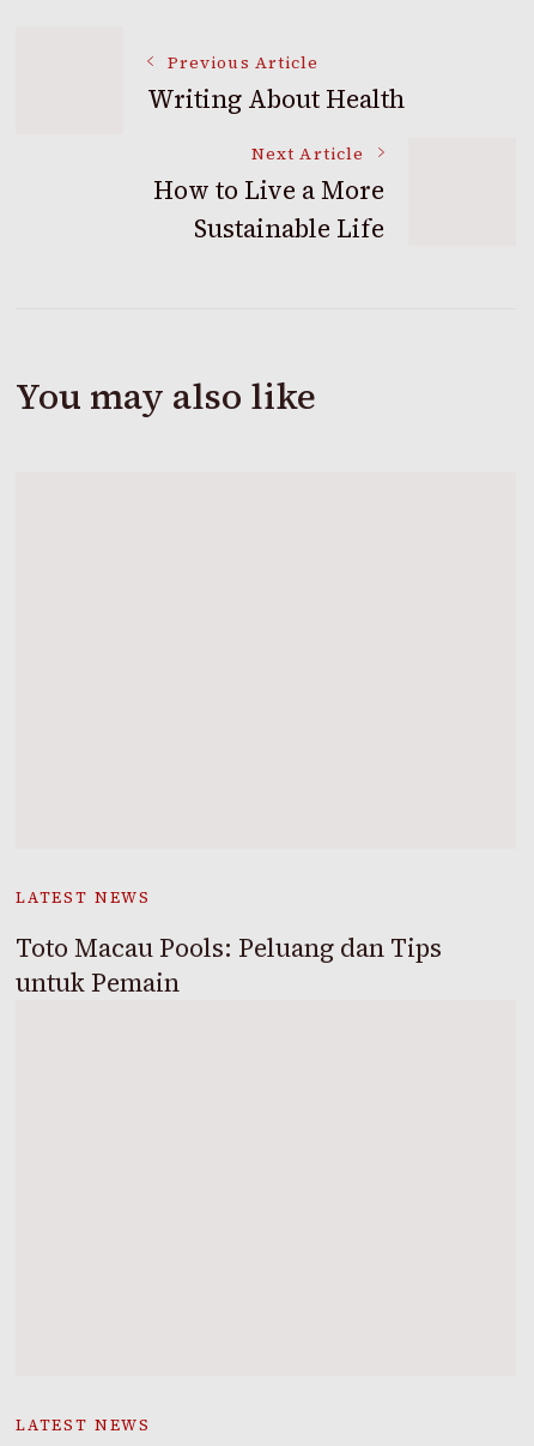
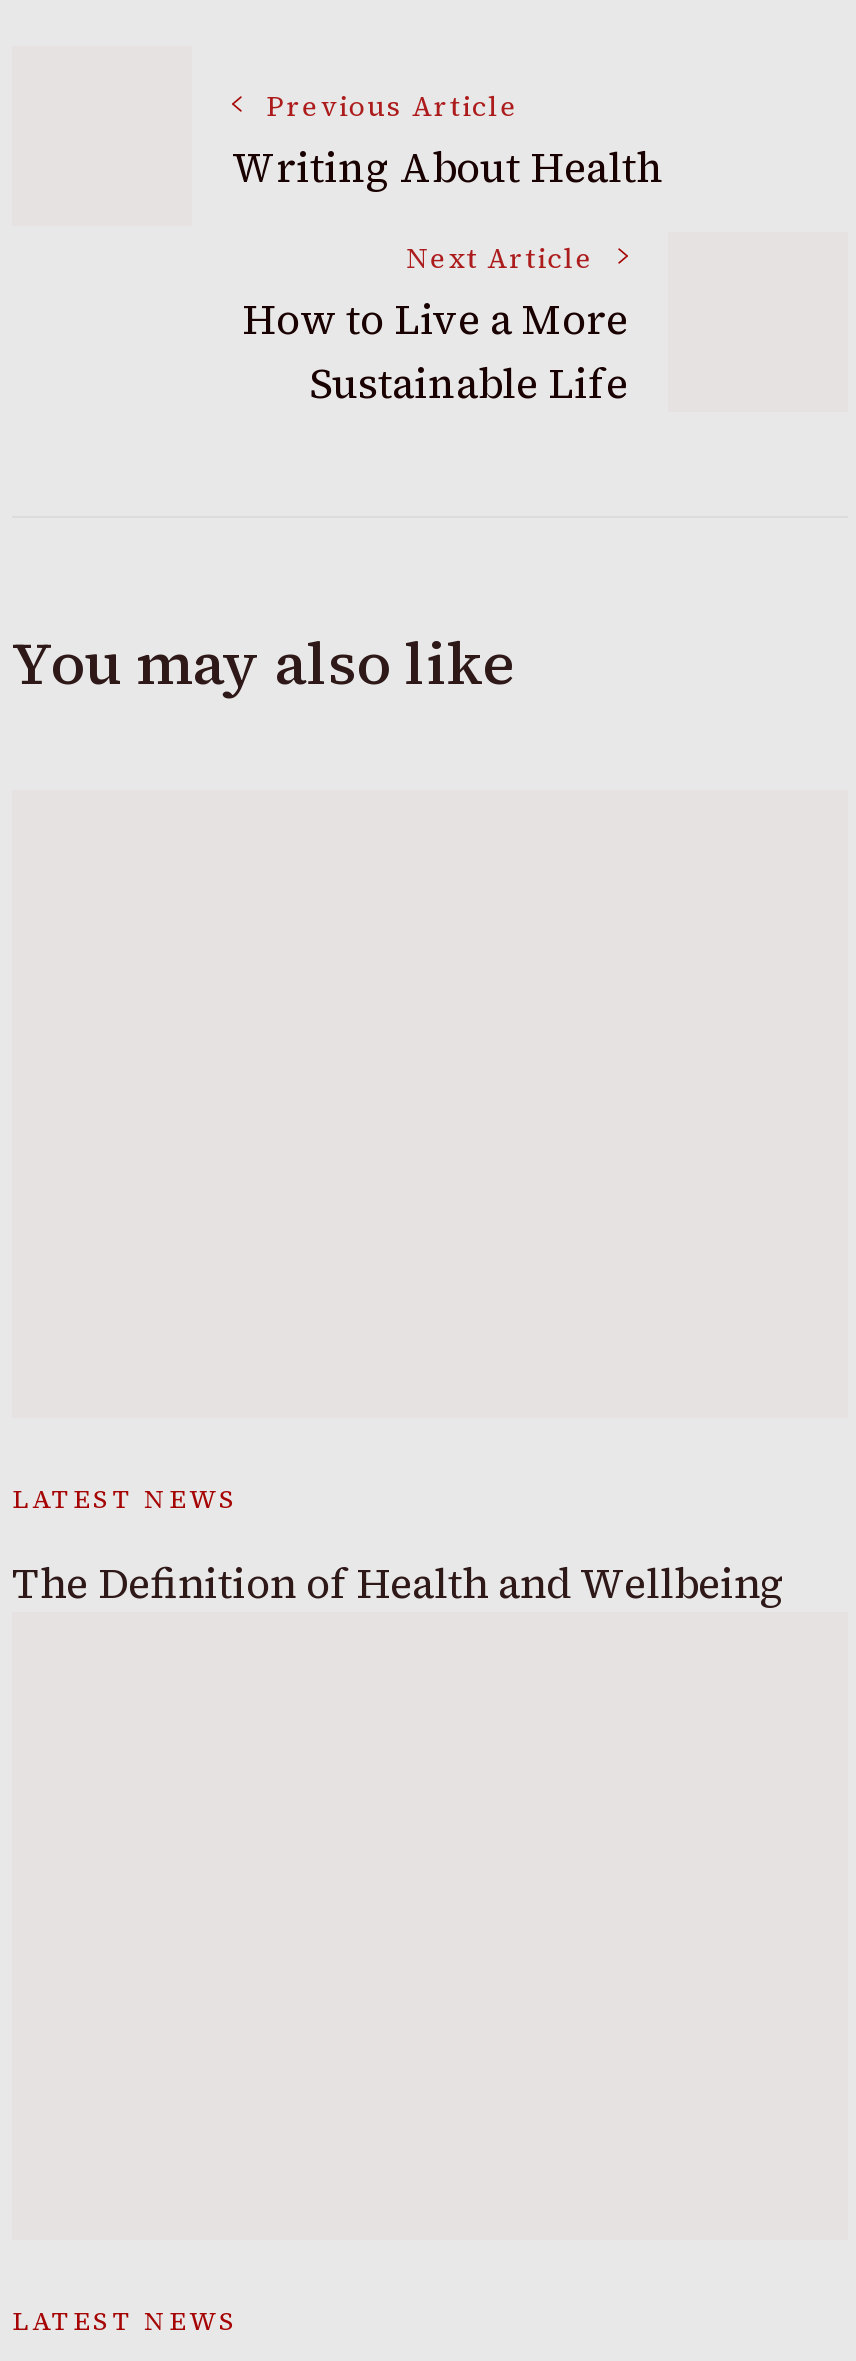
[16,930,442,1000] Toto Macau Pools: Peluang dan Tips | untuk Pemain -> [12,1554,784,1612] The Definition of Health and Wellbeing

